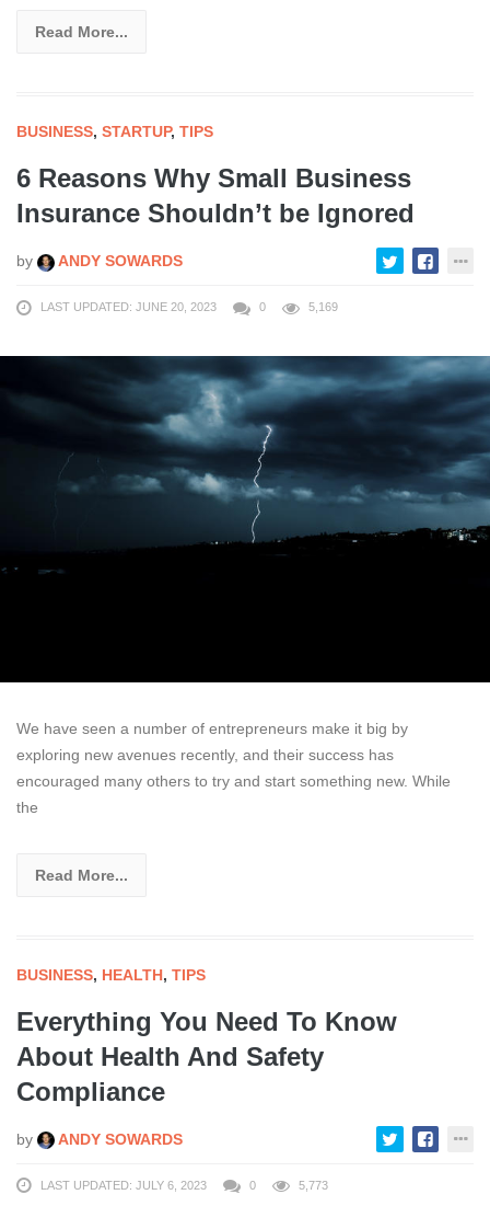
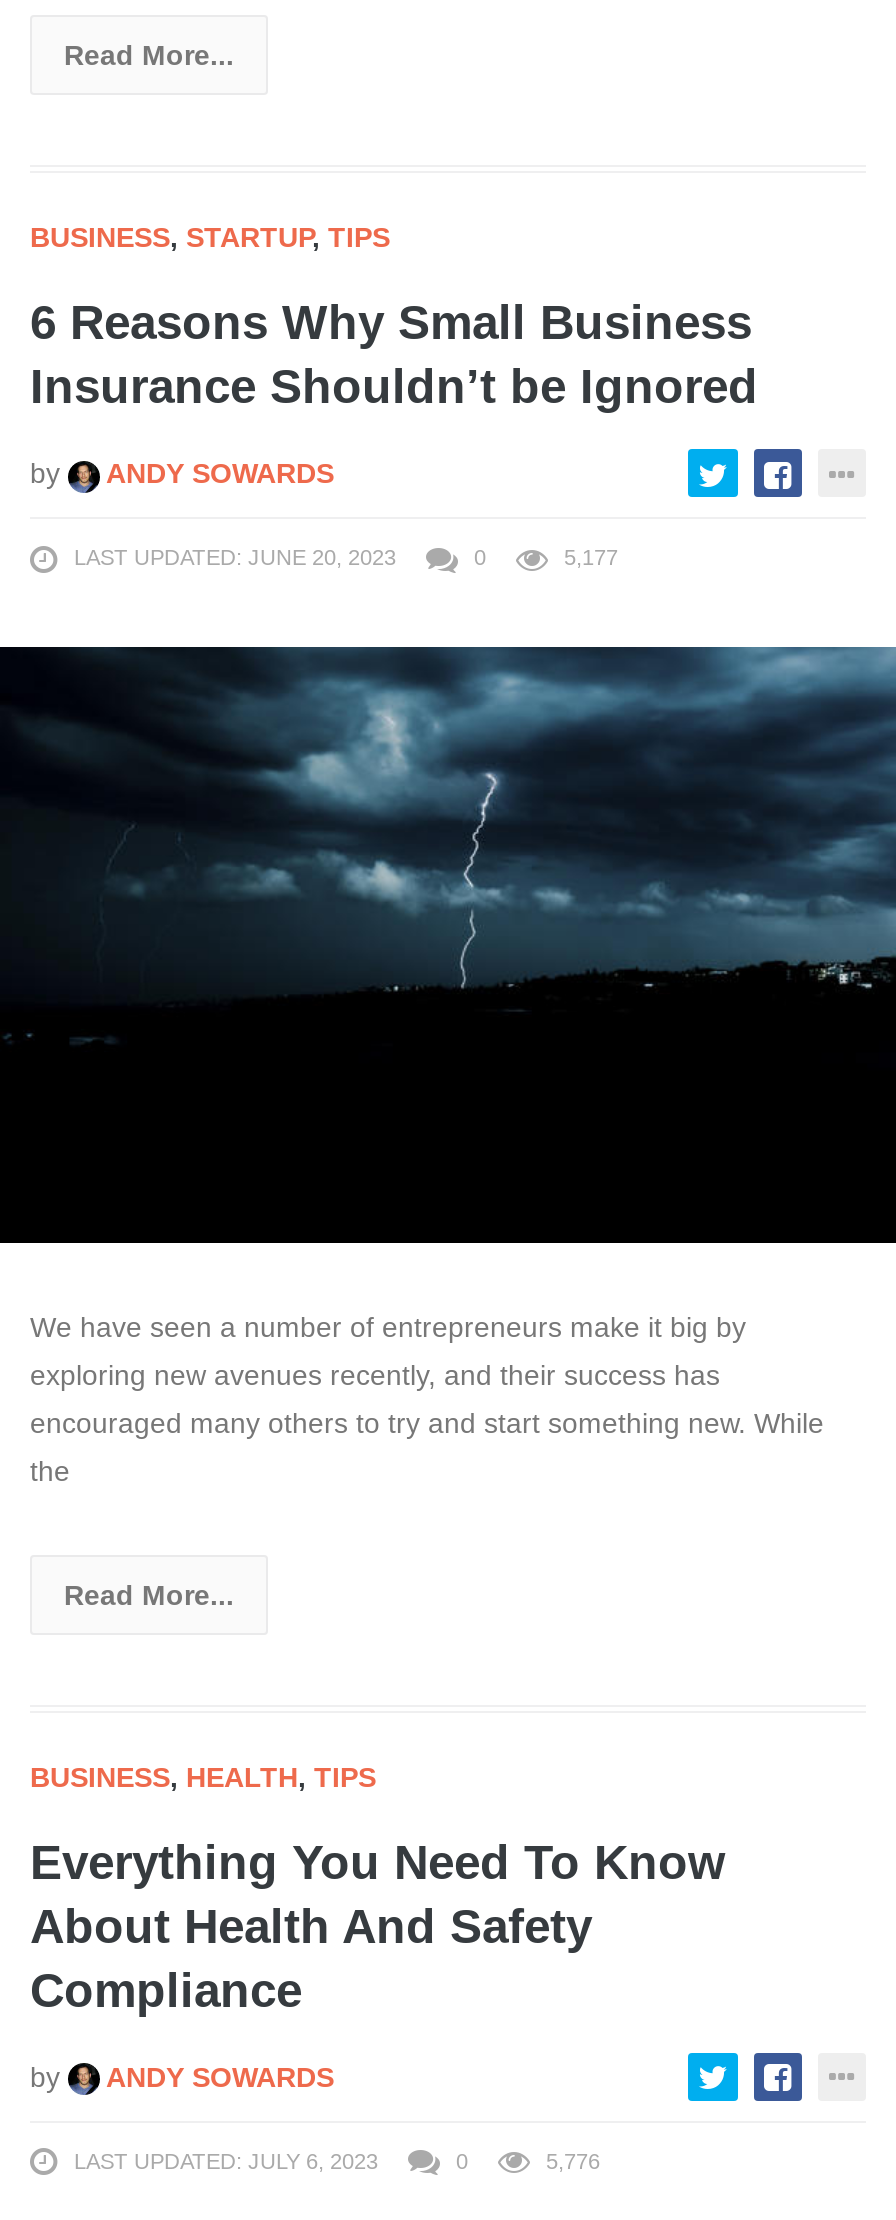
[305,301,338,314] 5,169 -> [558,546,618,570] 5,177
[295,1179,328,1192] 5,773 -> [540,2149,600,2173] 5,776

